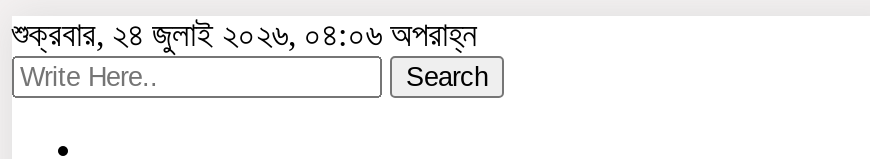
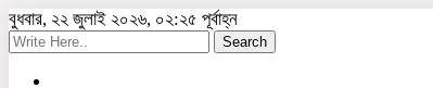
[12,16,478,54] শুক্রবার, ২৪ জুলাই ২০২৬, ০৪:০৬ অপরাহ্ন -> [9,9,238,29] বুধবার, ২২ জুলাই ২০২৬, ০২:২৫ পূর্বাহ্ন

